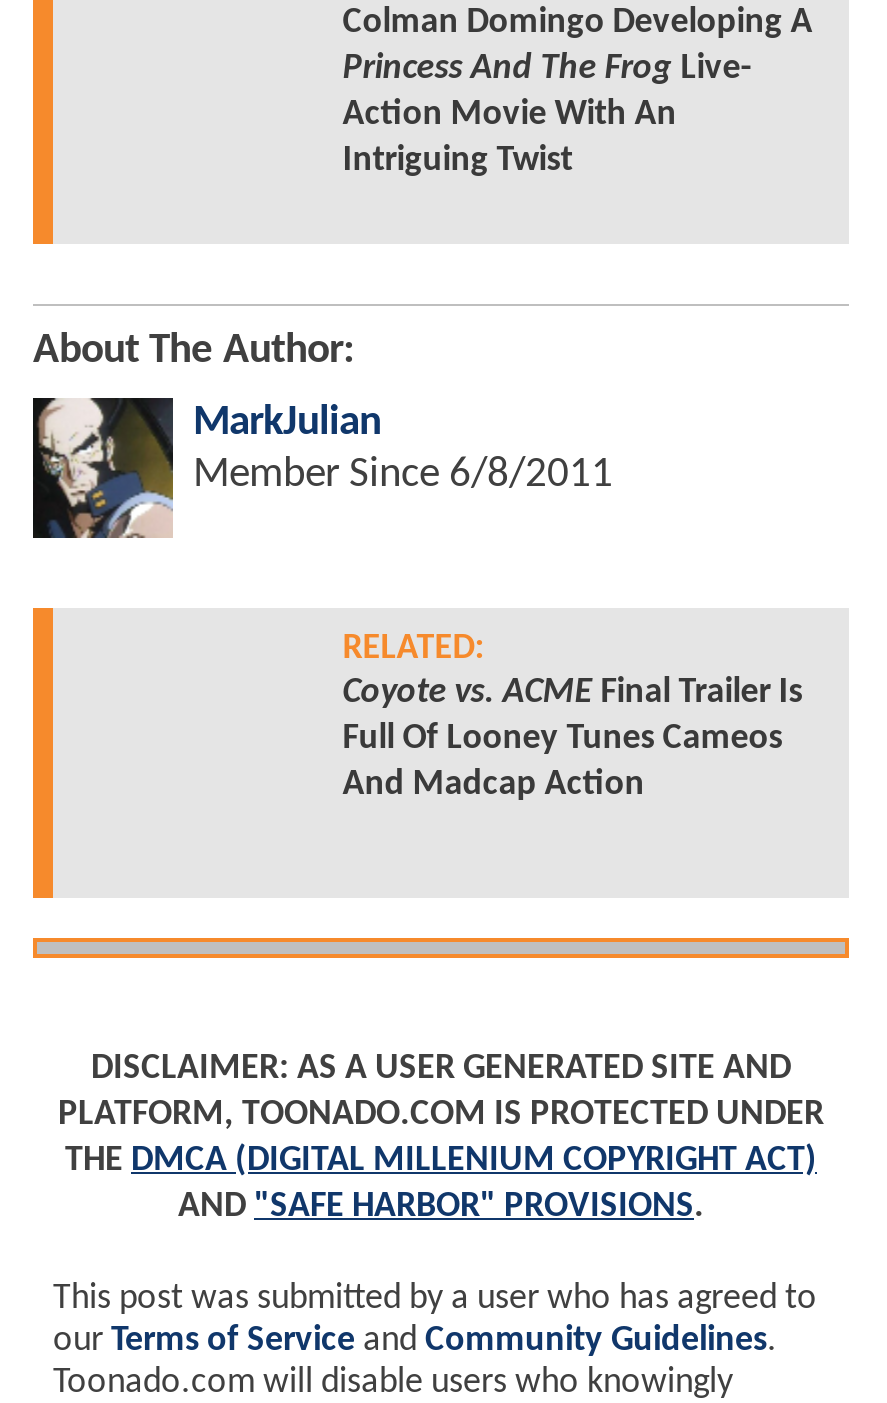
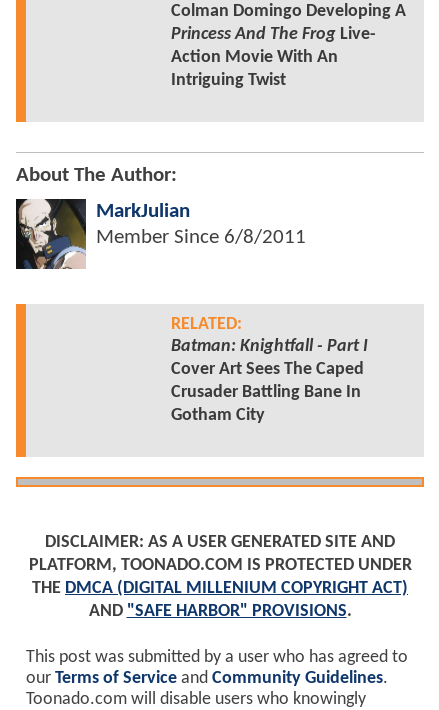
[342,675,802,805] Coyote vs. ACME Final Trailer Is | Full Of Looney Tunes Cameos | And Madcap Action -> [171,337,368,425] Batman: Knightfall - Part I | Cover Art Sees The Caped | Crusader Battling Bane In | Gotham City

